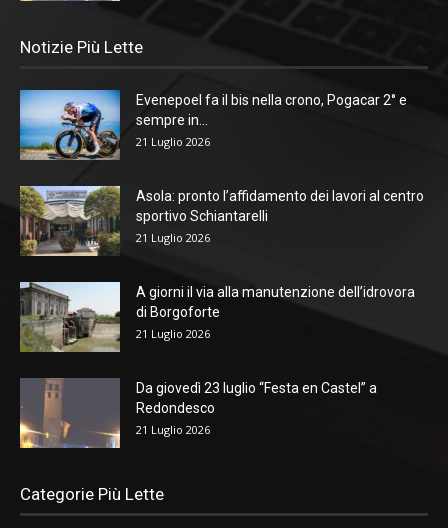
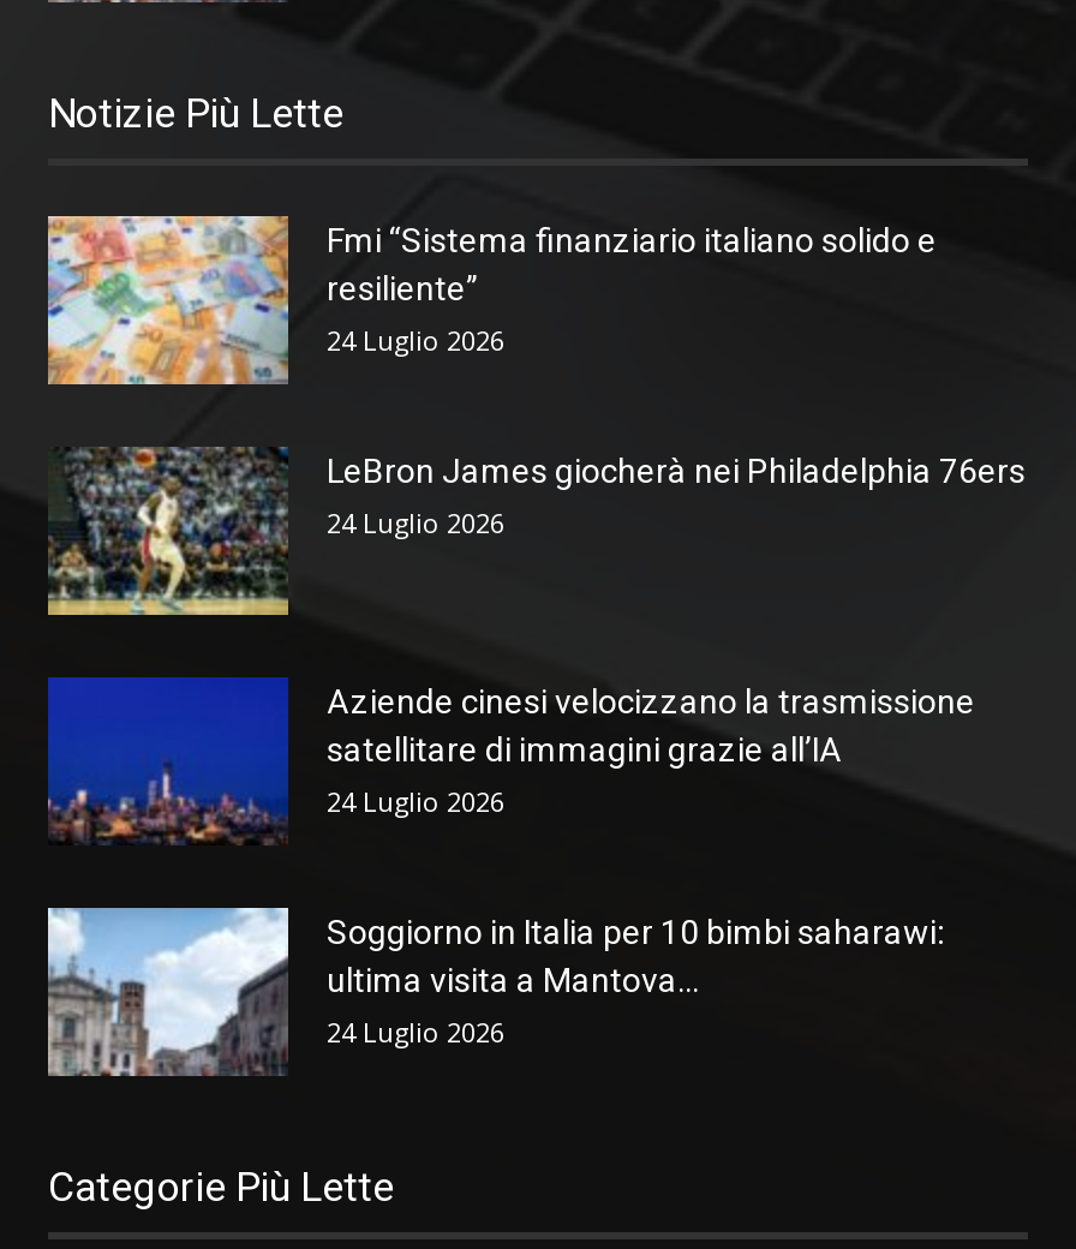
[19,89,407,160] [image] | Evenepoel fa il bis nella crono, Pogacar 2° e | sempre in... | 21 Luglio 2026 -> [46,214,937,384] [image] | Fmi “Sistema finanziario italiano solido e | resiliente” | 24 Luglio 2026
[19,185,424,257] [image] | Asola: pronto l’affidamento dei lavori al centro | sportivo Schiantarelli | 21 Luglio 2026 -> [48,447,1026,617] [image] | LeBron James giocherà nei Philadelphia 76ers | 24 Luglio 2026
[19,281,415,353] [image] | A giorni il via alla manutenzione dell’idrovora | di Borgoforte | 21 Luglio 2026 -> [46,675,975,845] [image] | Aziende cinesi velocizzano la trasmissione | satellitare di immagini grazie all’IA | 24 Luglio 2026
[20,377,377,449] [image] | Da giovedì 23 luglio “Festa en Castel” a | Redondesco | 21 Luglio 2026 -> [48,906,944,1078] [image] | Soggiorno in Italia per 10 bimbi saharawi: | ultima visita a Mantova... | 24 Luglio 2026

